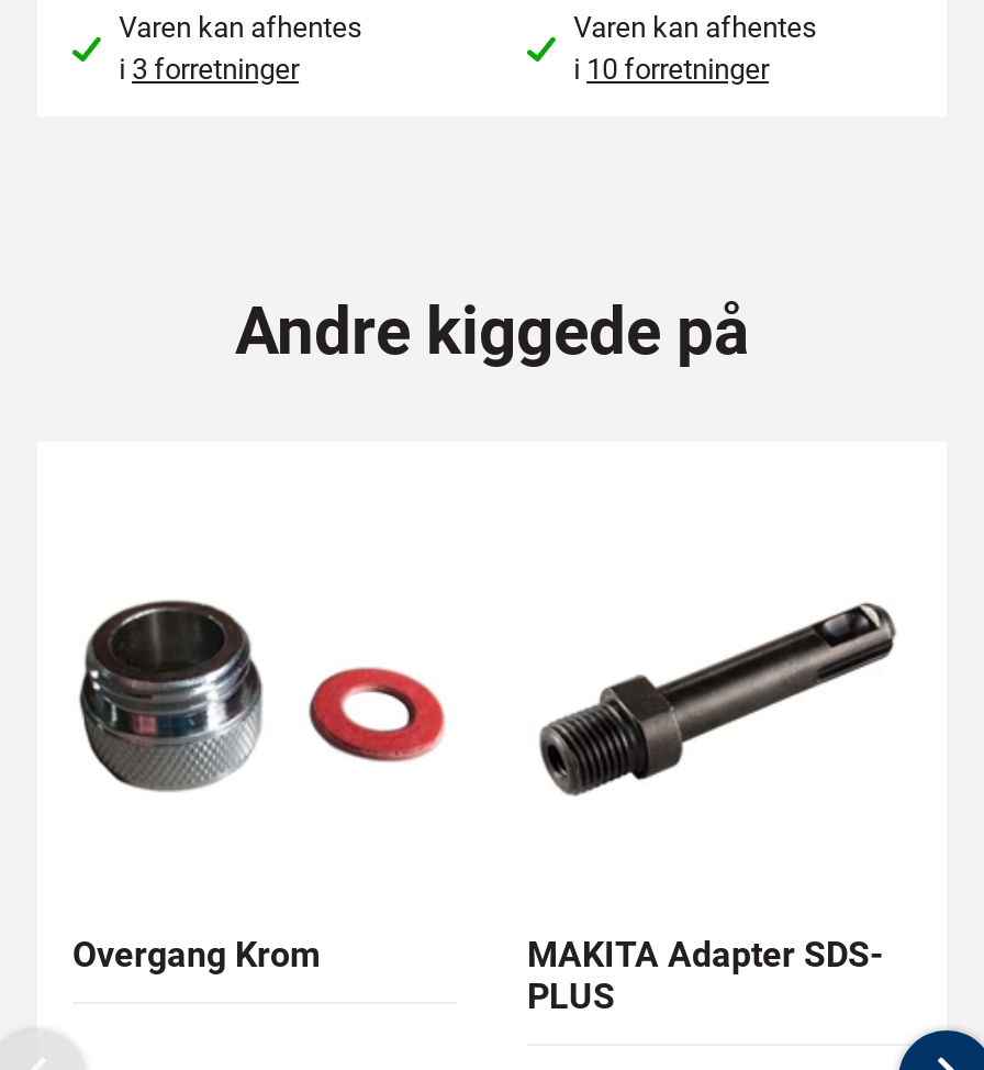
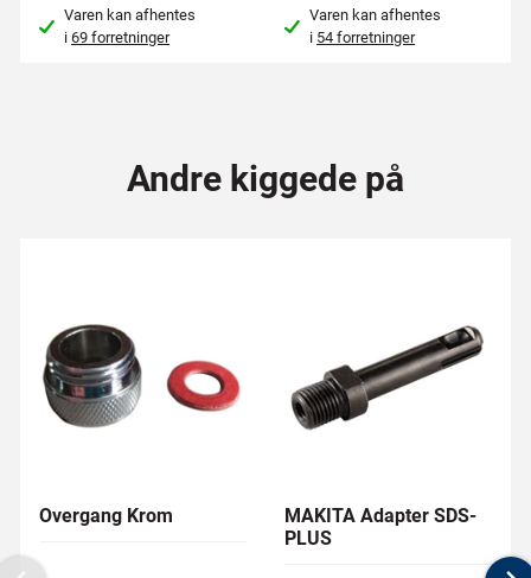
[119,53,299,86] i 3 forretninger -> [64,29,170,47] i 69 forretninger
[573,53,769,86] i 10 forretninger -> [309,29,415,47] i 54 forretninger

